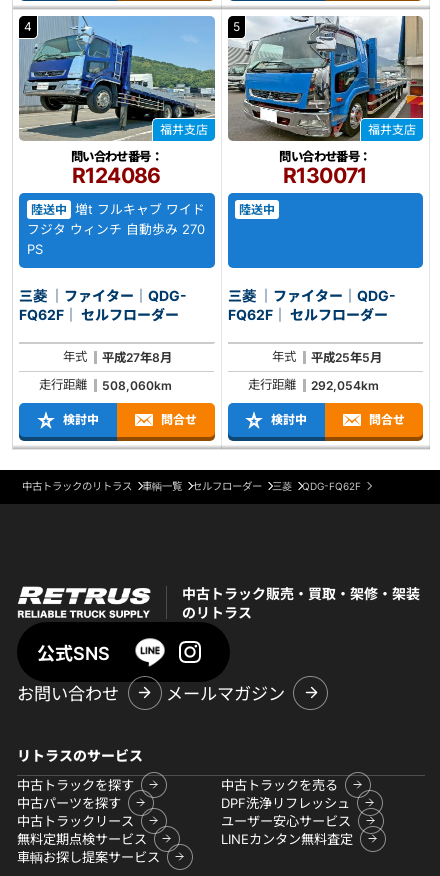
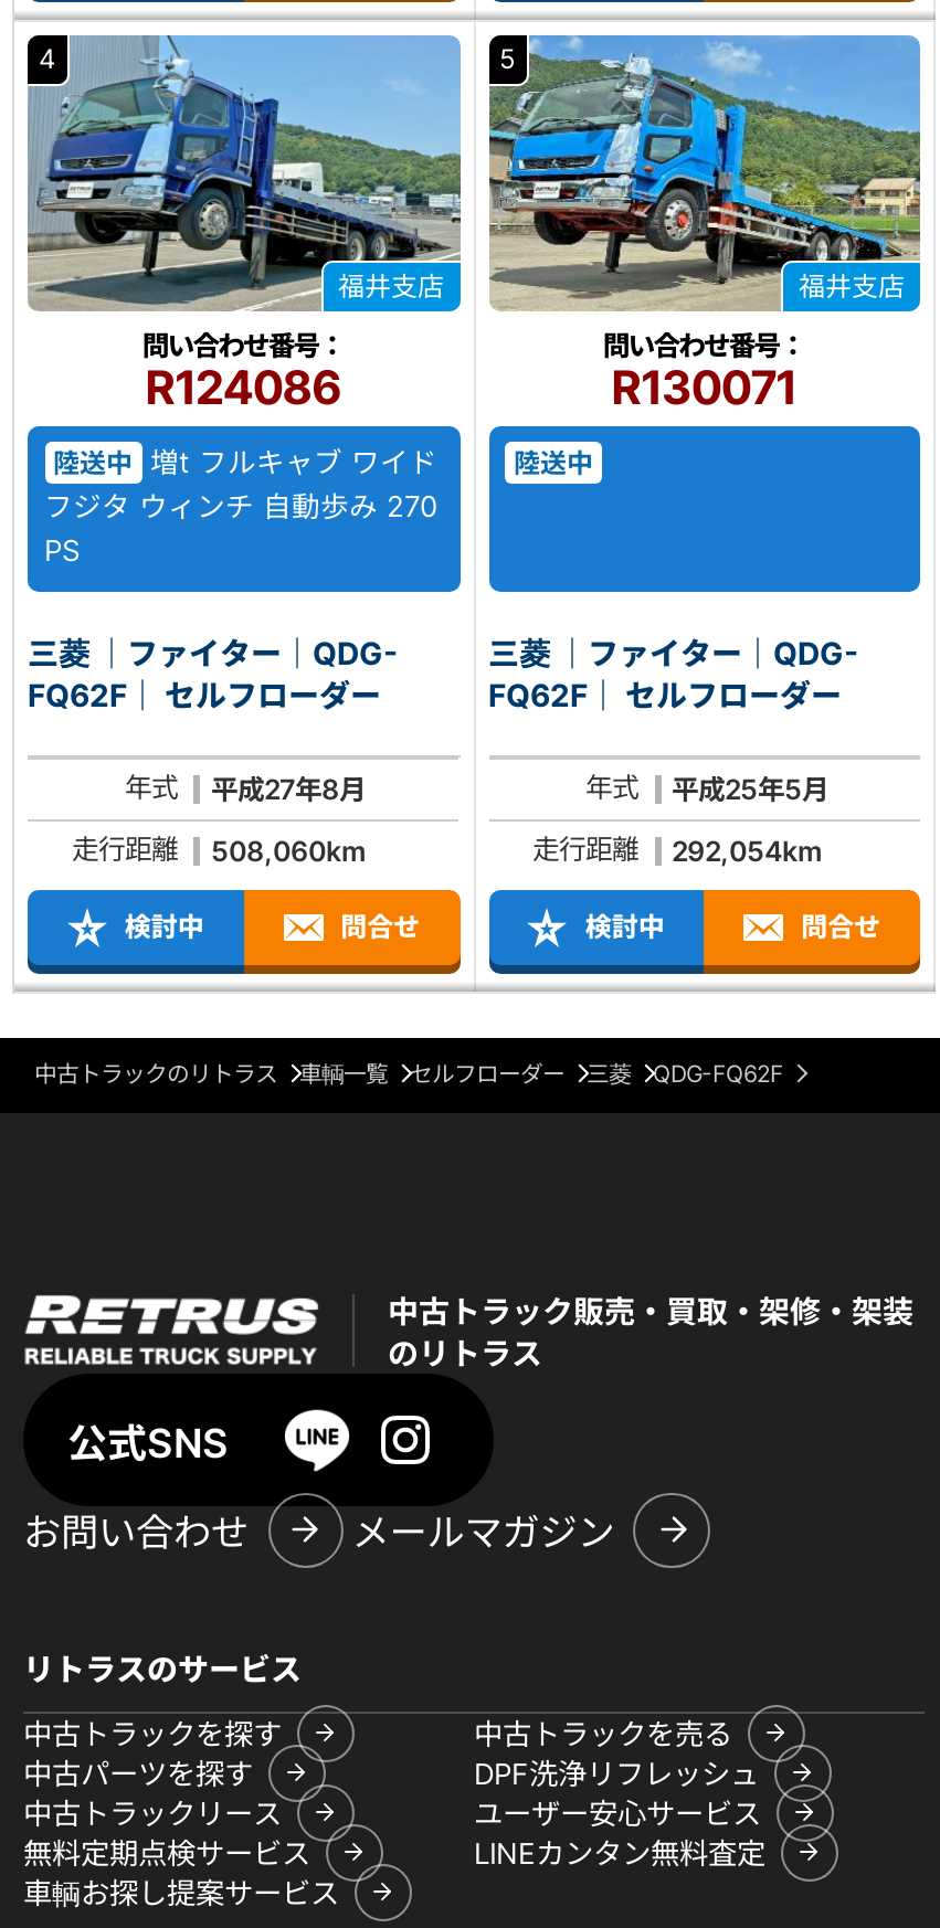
[228,15,424,142] [image] -> [489,33,922,311] [image]

